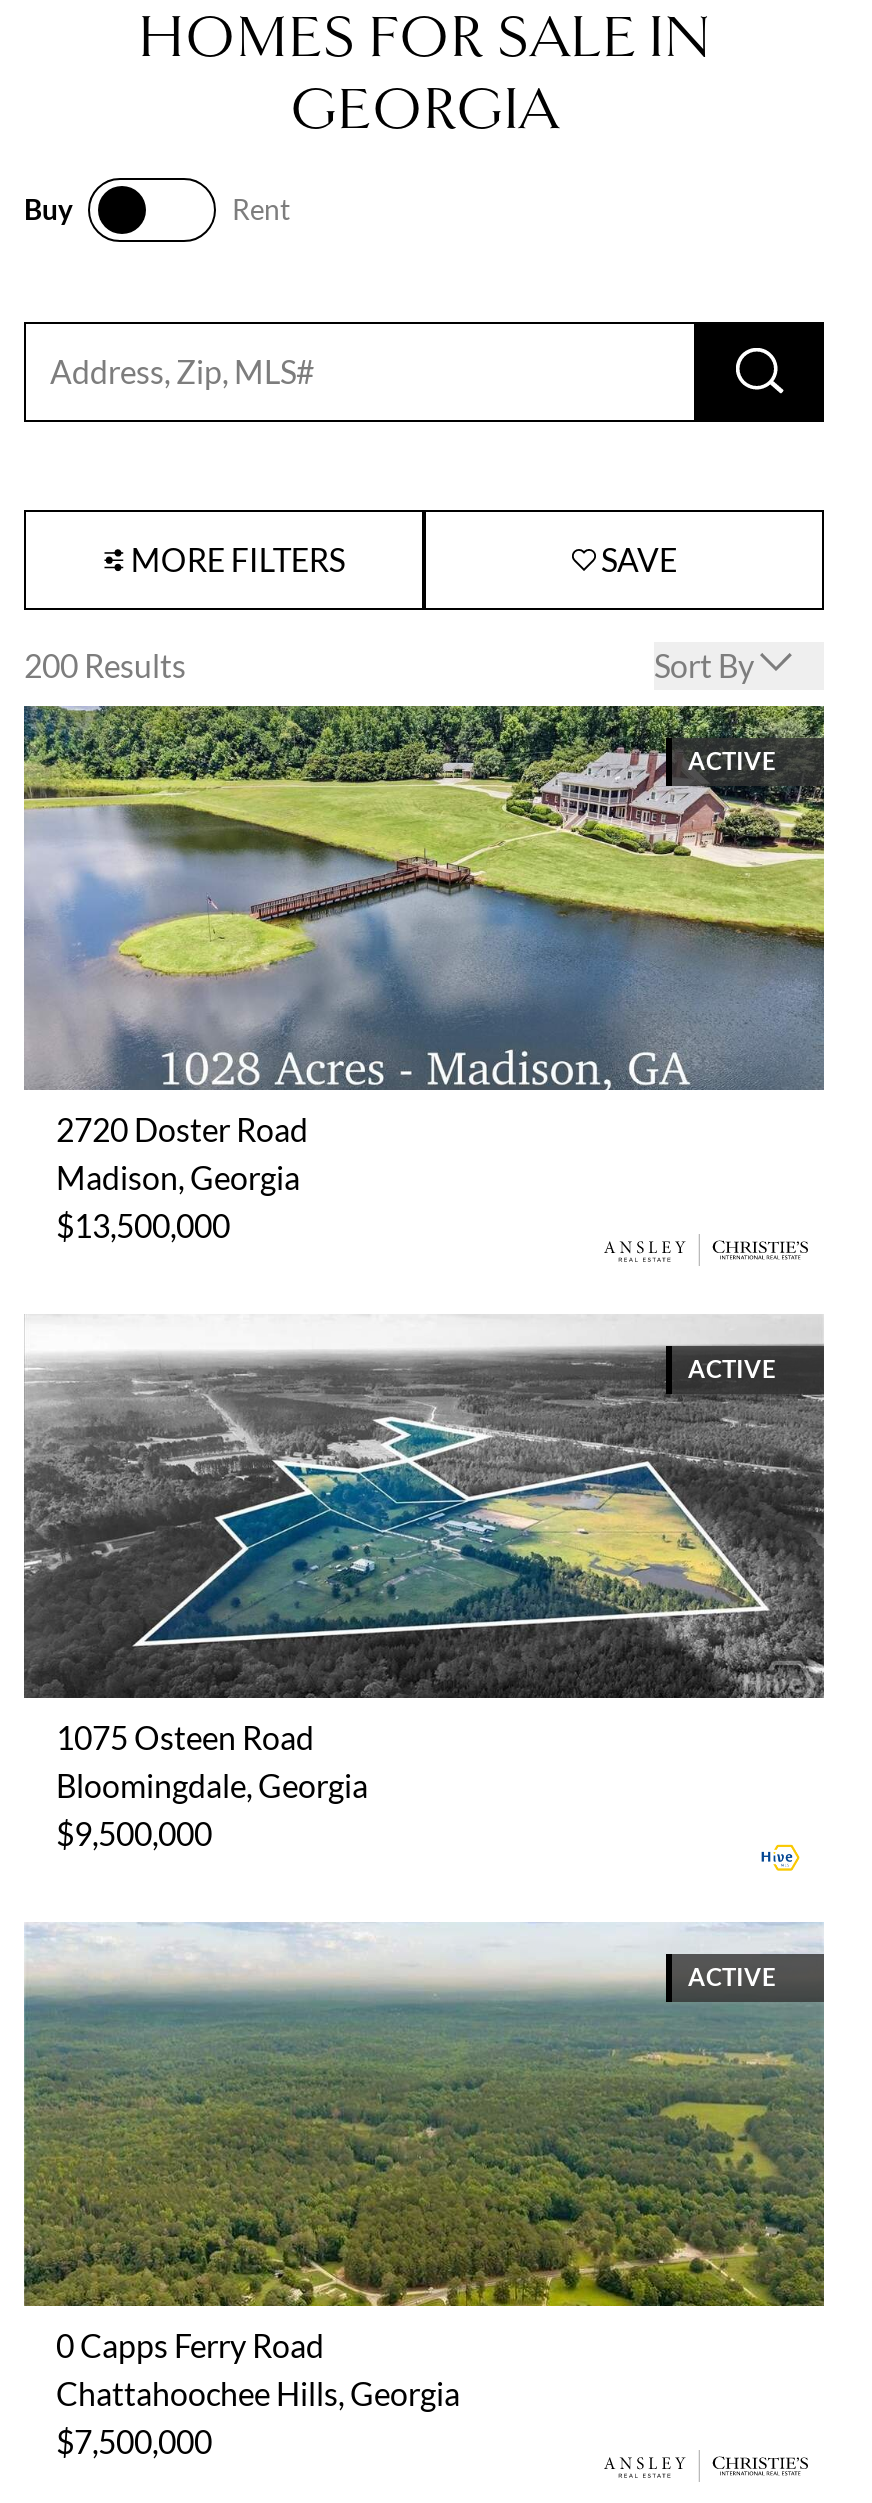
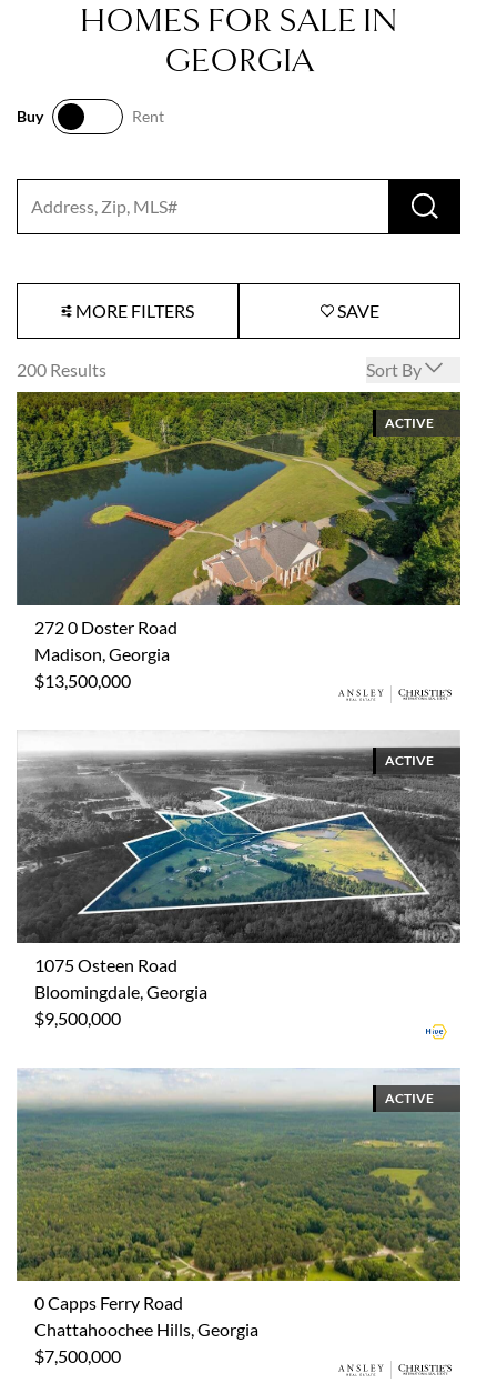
[24,704,826,1147] [image] | 2720 Doster Road -> [16,391,461,637] [image] | 272 0 Doster Road

